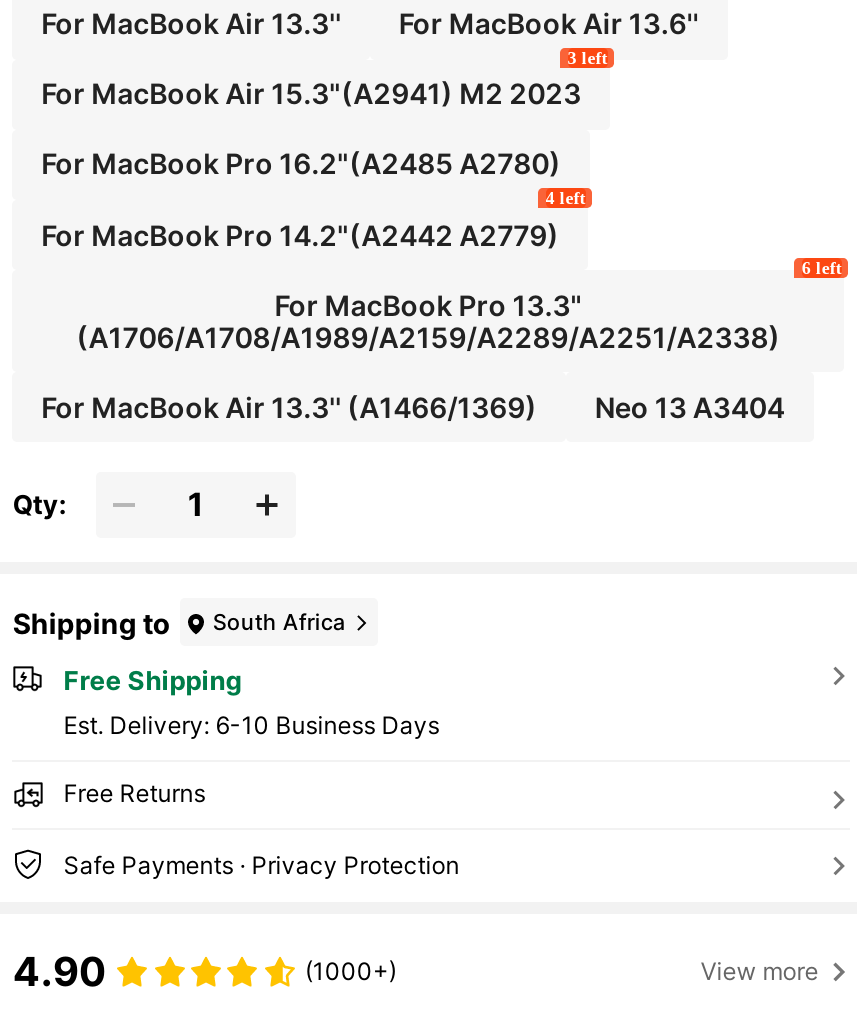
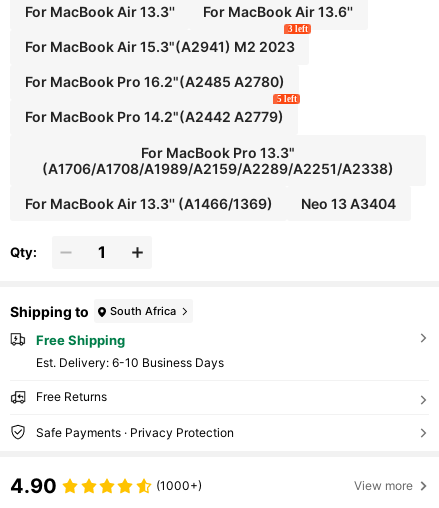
[546,188,586,208] 4 left -> [277,94,297,104] 5 left
[802,258,842,278] 6 left -> none

